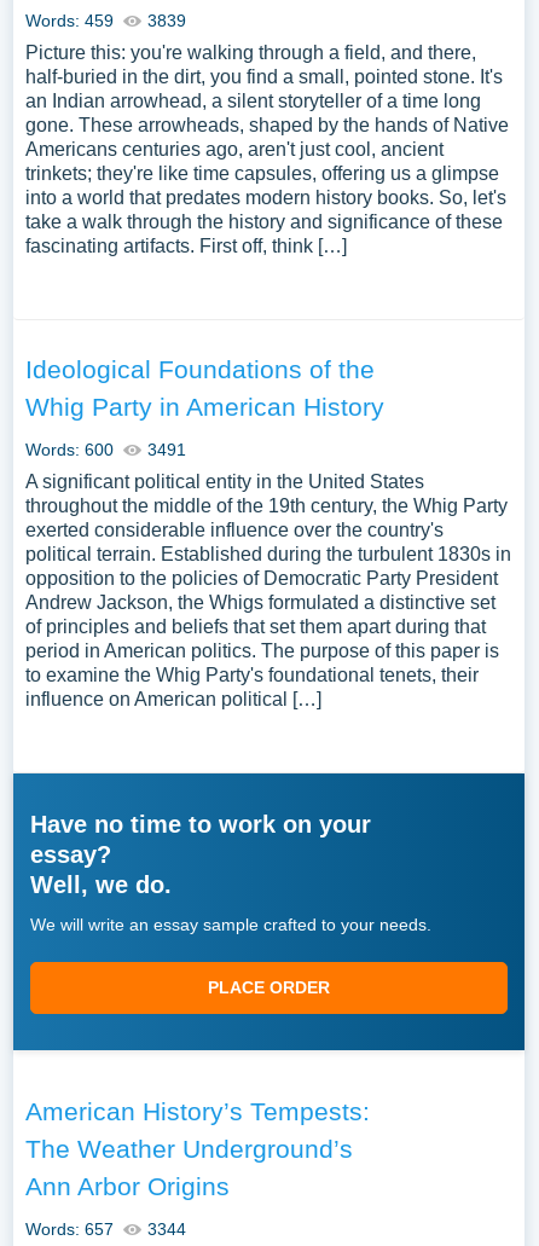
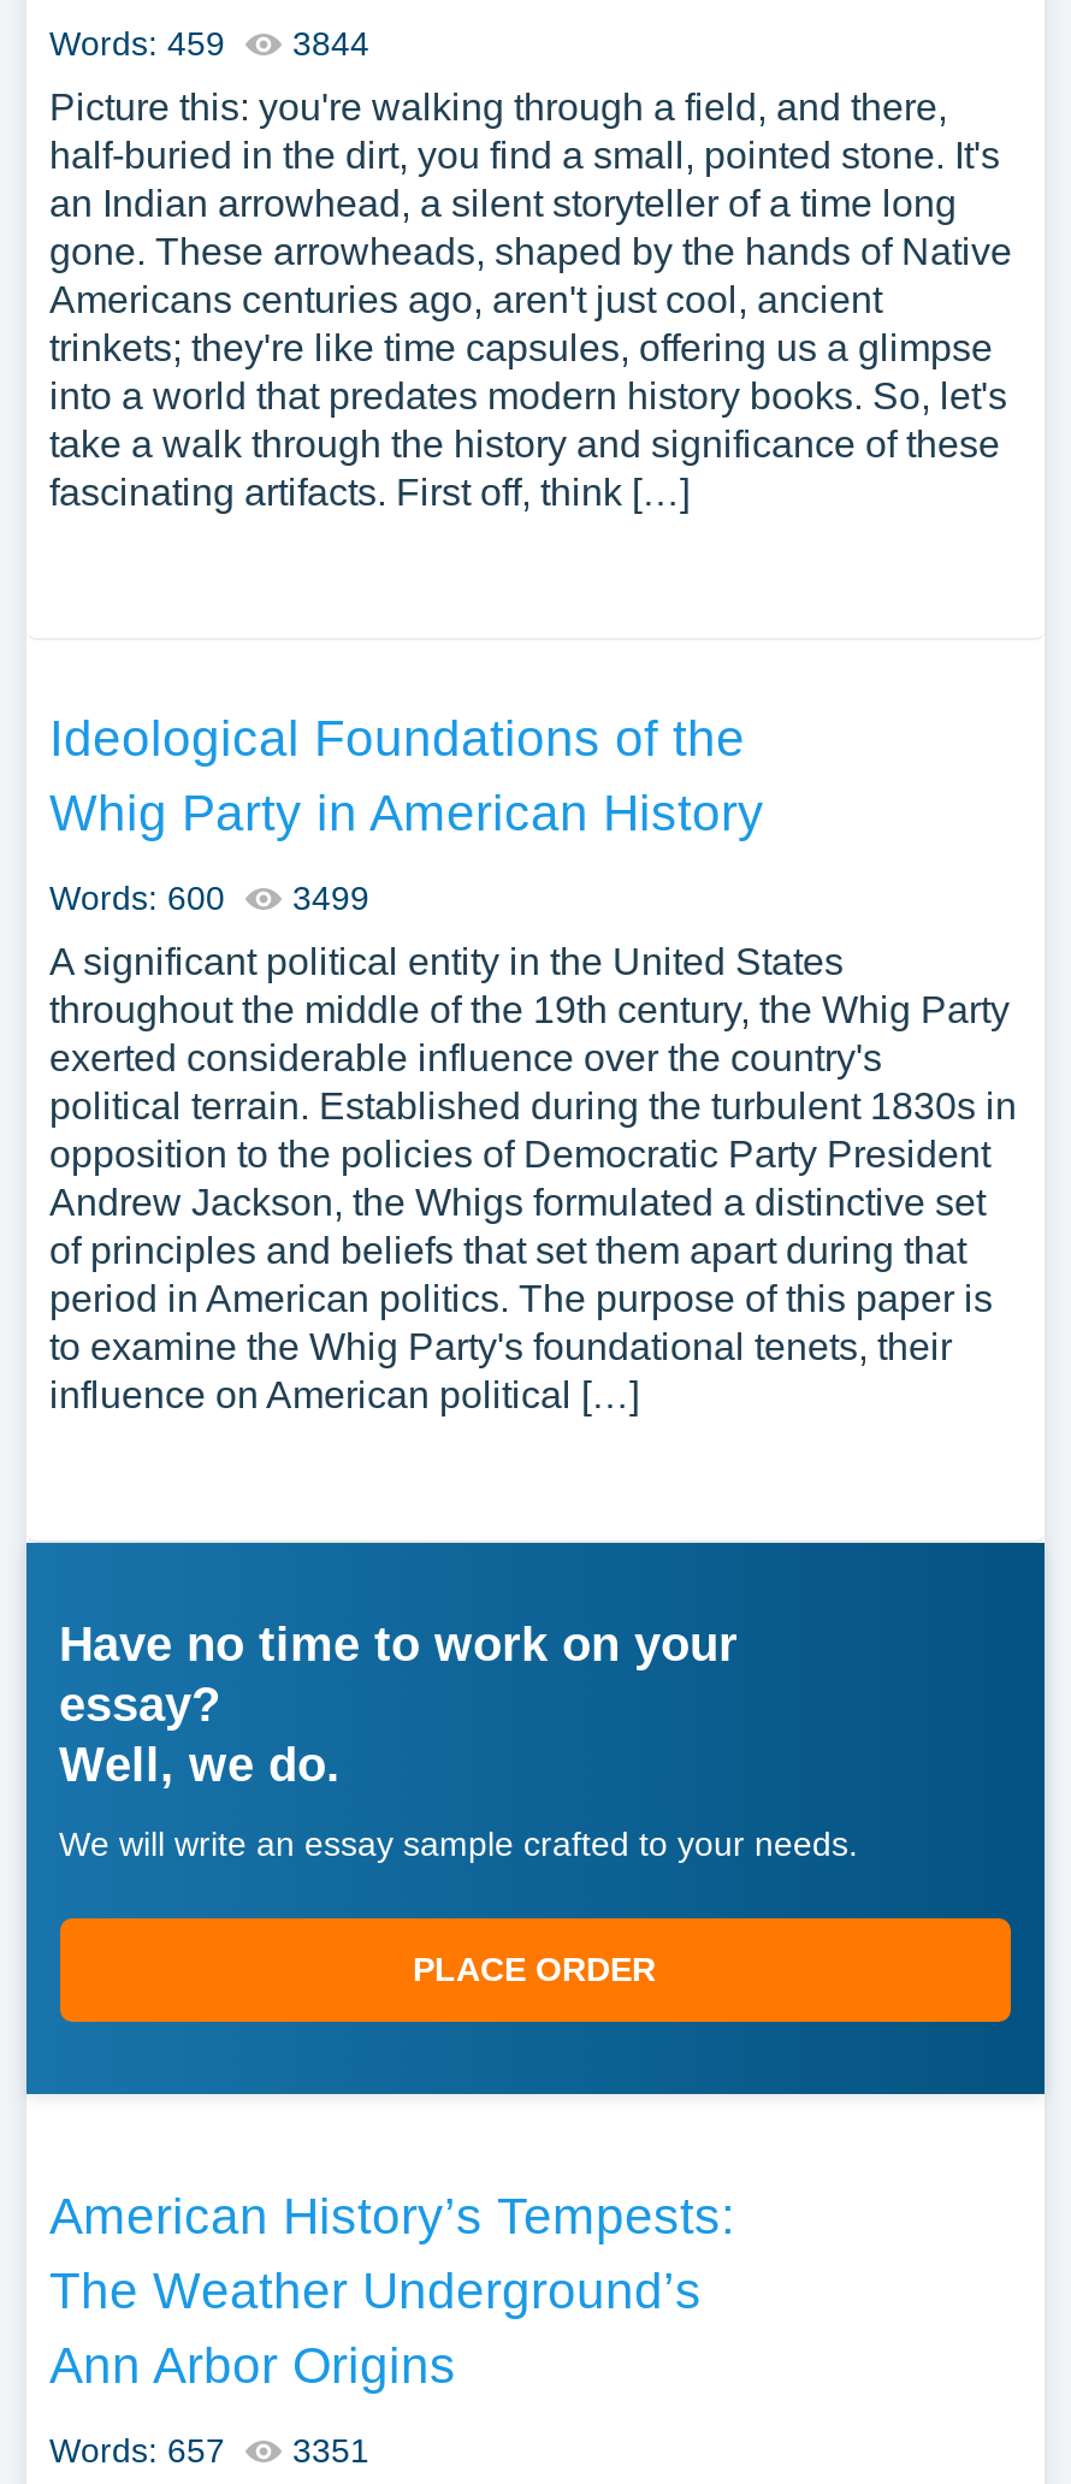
[25,11,186,30] Words: 459 3839 -> [49,24,369,63] Words: 459 3844
[25,440,186,459] Words: 600 3491 -> [49,879,369,917] Words: 600 3499
[25,1219,186,1239] Words: 657 3344 -> [49,2431,369,2470] Words: 657 3351

